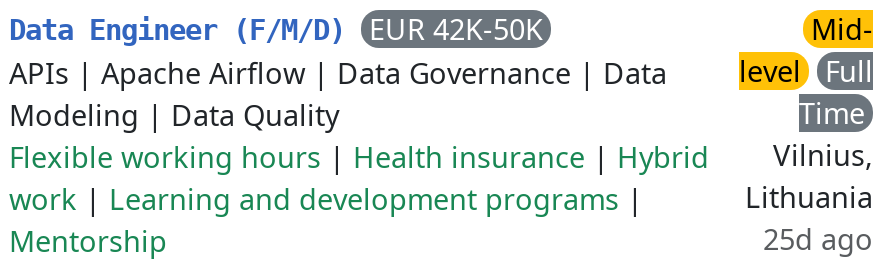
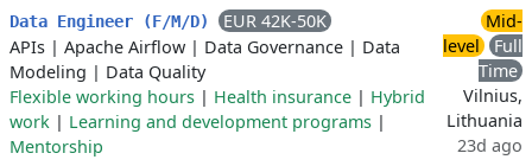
[763,220,873,258] 25d ago -> [457,134,522,157] 23d ago

